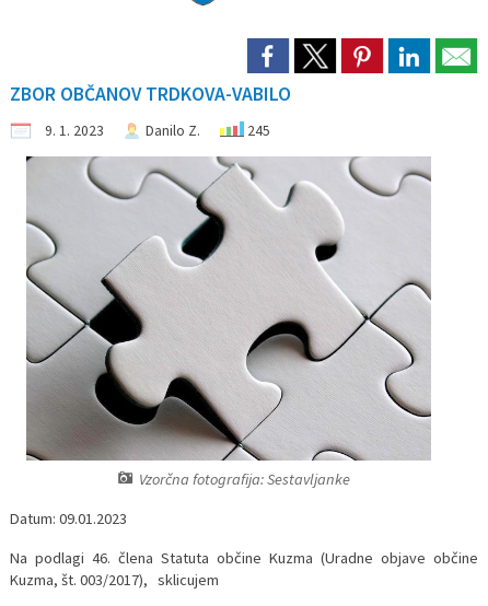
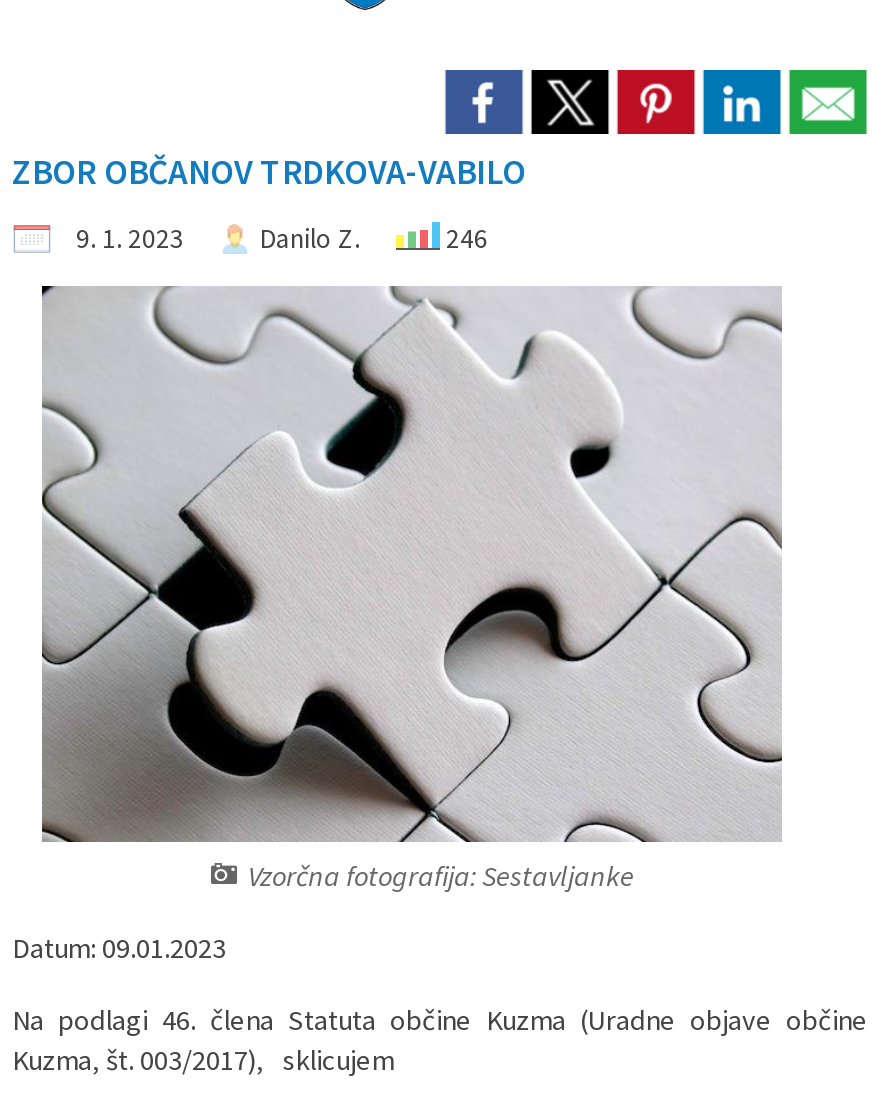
[247,121,270,140] 245 -> [446,222,488,256] 246

